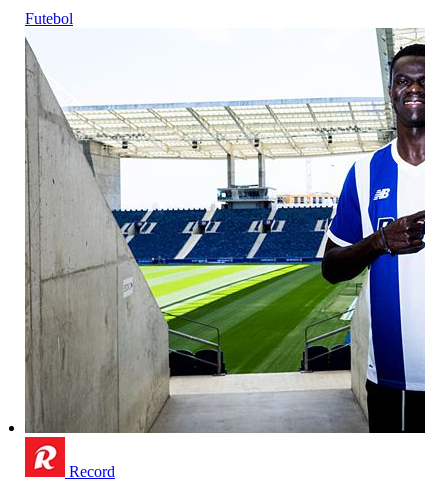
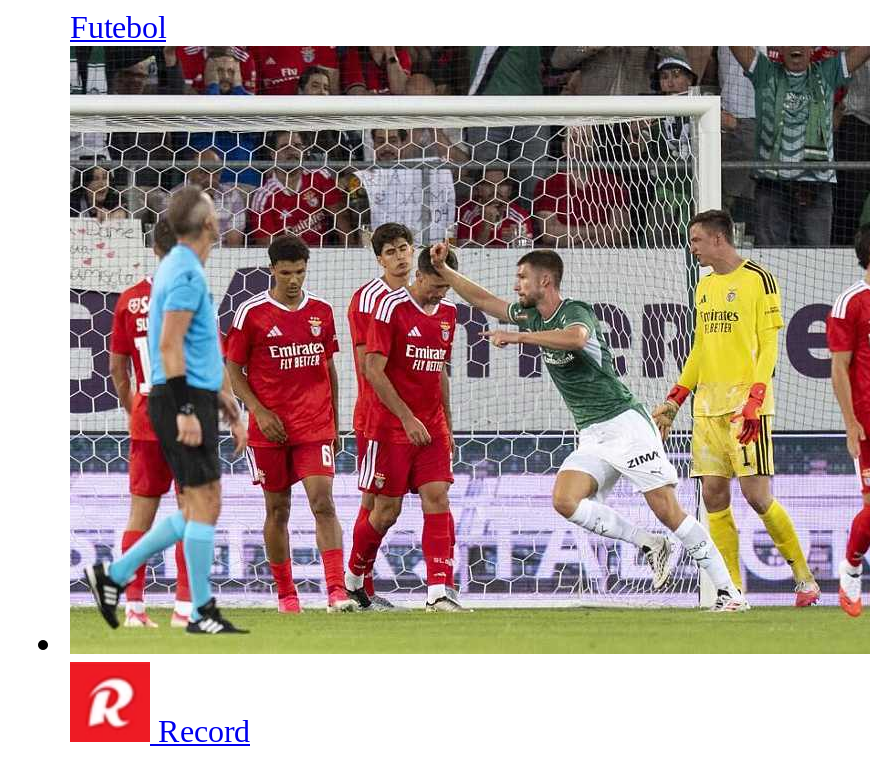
[24,28,422,434] [image] -> [70,44,864,656] [image]

